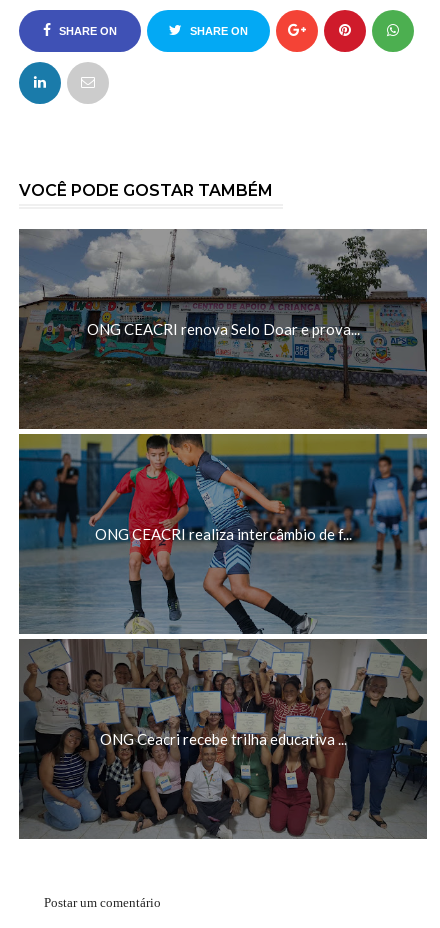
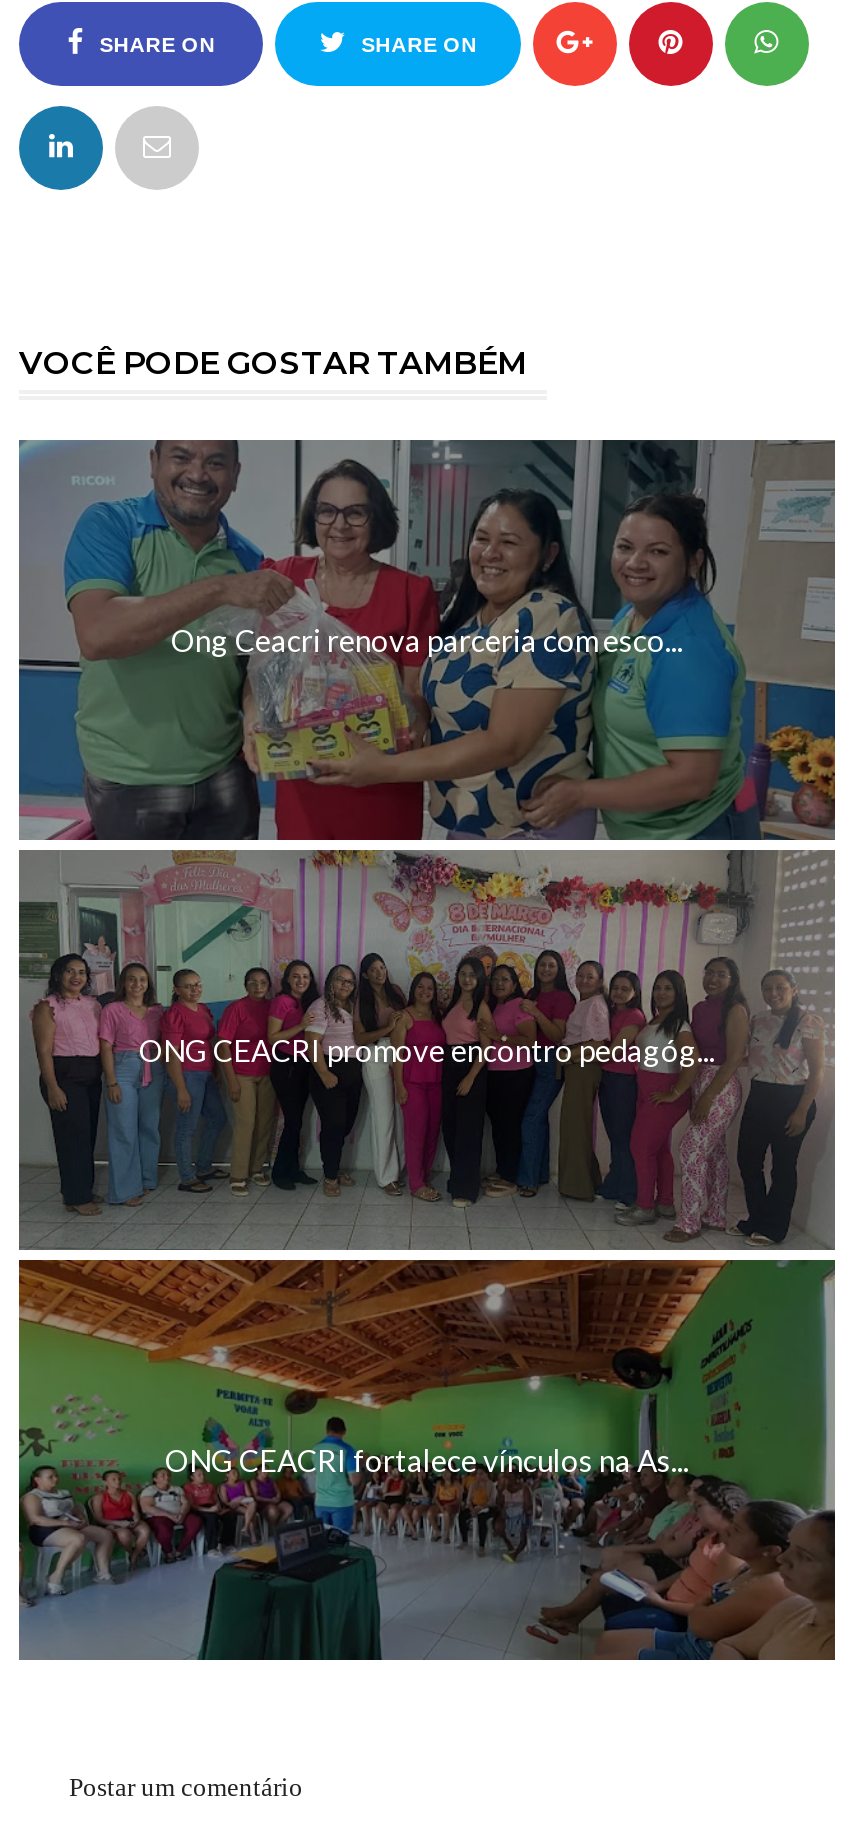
[18,229,428,840] [image] | ONG CEACRI renova Selo Doar e prova... -> [17,440,837,1662] [image] | Ong Ceacri renova parceria com esco...
[94,524,351,542] ONG CEACRI realiza intercâmbio de f... -> [139,1031,715,1067] ONG CEACRI promove encontro pedagóg...
[99,729,346,747] ONG Ceacri recebe trilha educativa ... -> [165,1441,689,1477] ONG CEACRI fortalece vínculos na As...

